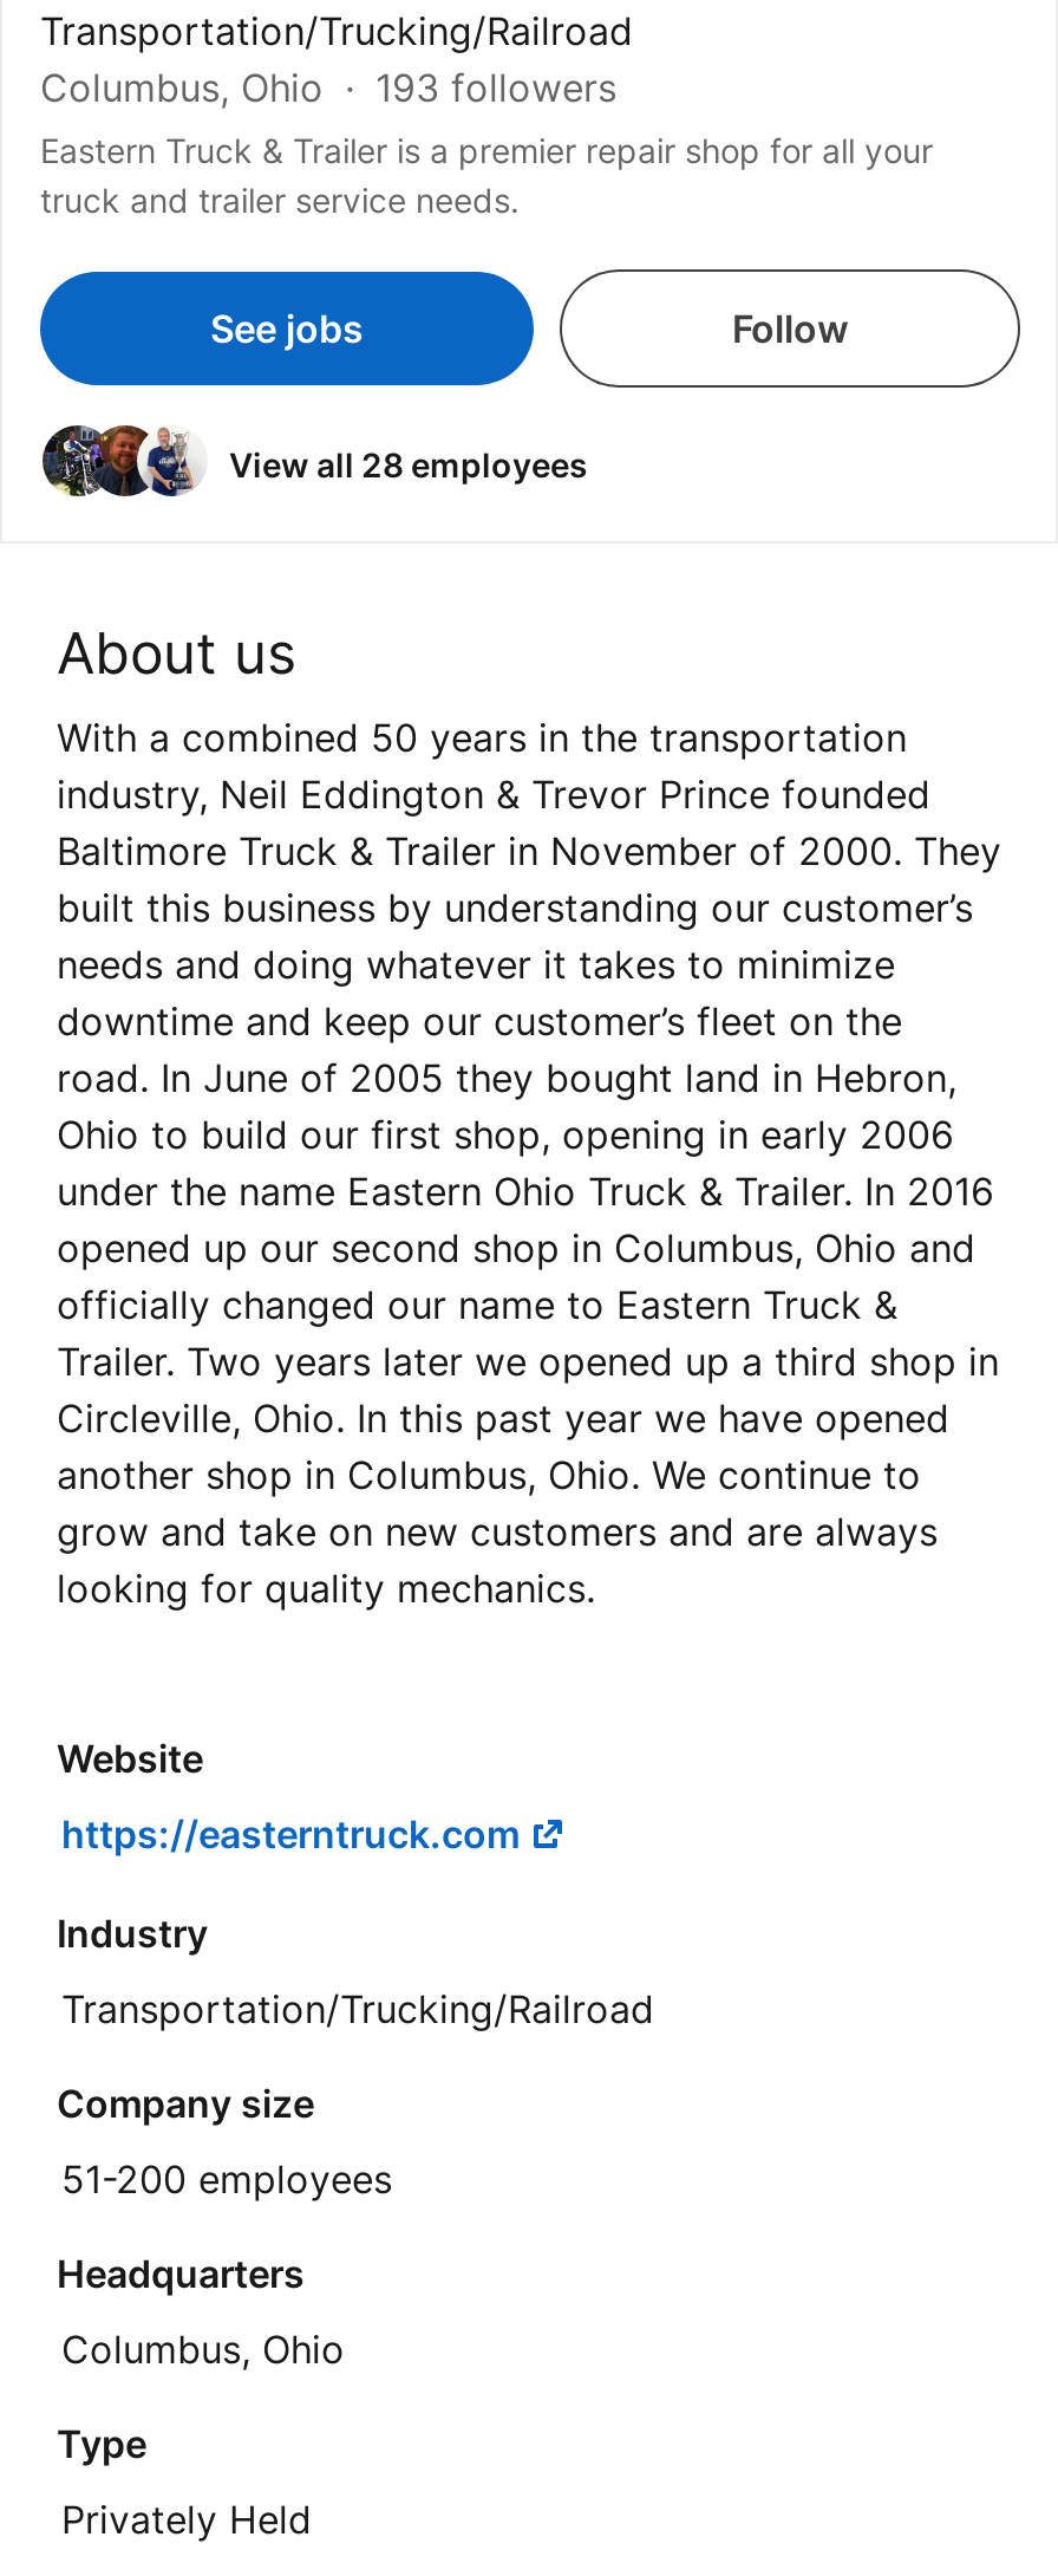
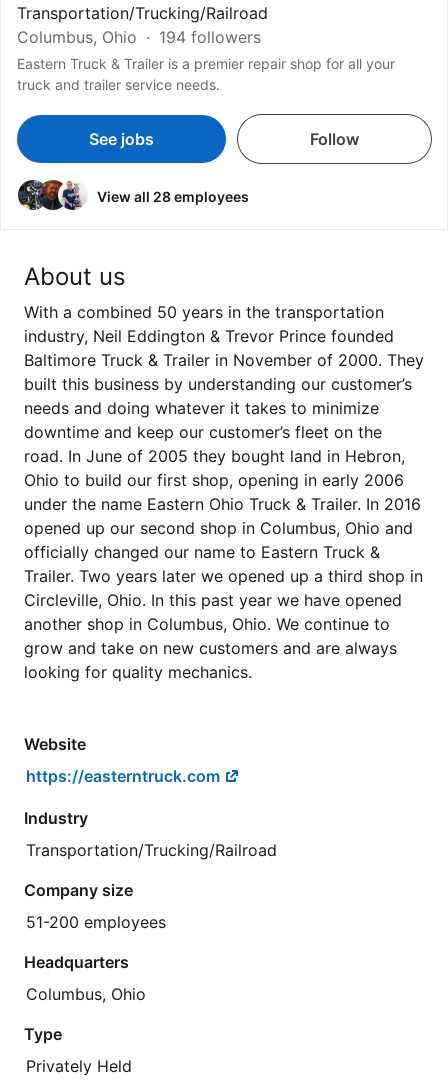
[40,64,616,111] Columbus, Ohio 193 followers -> [17,27,261,47] Columbus, Ohio 194 followers

